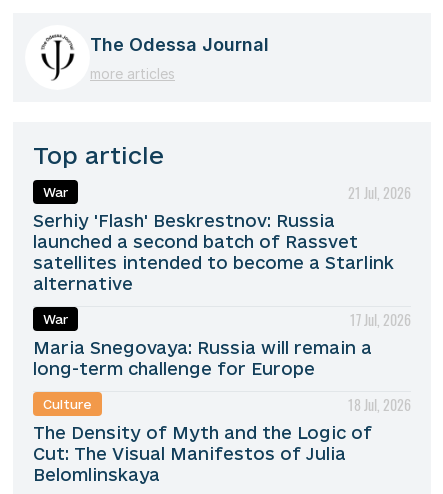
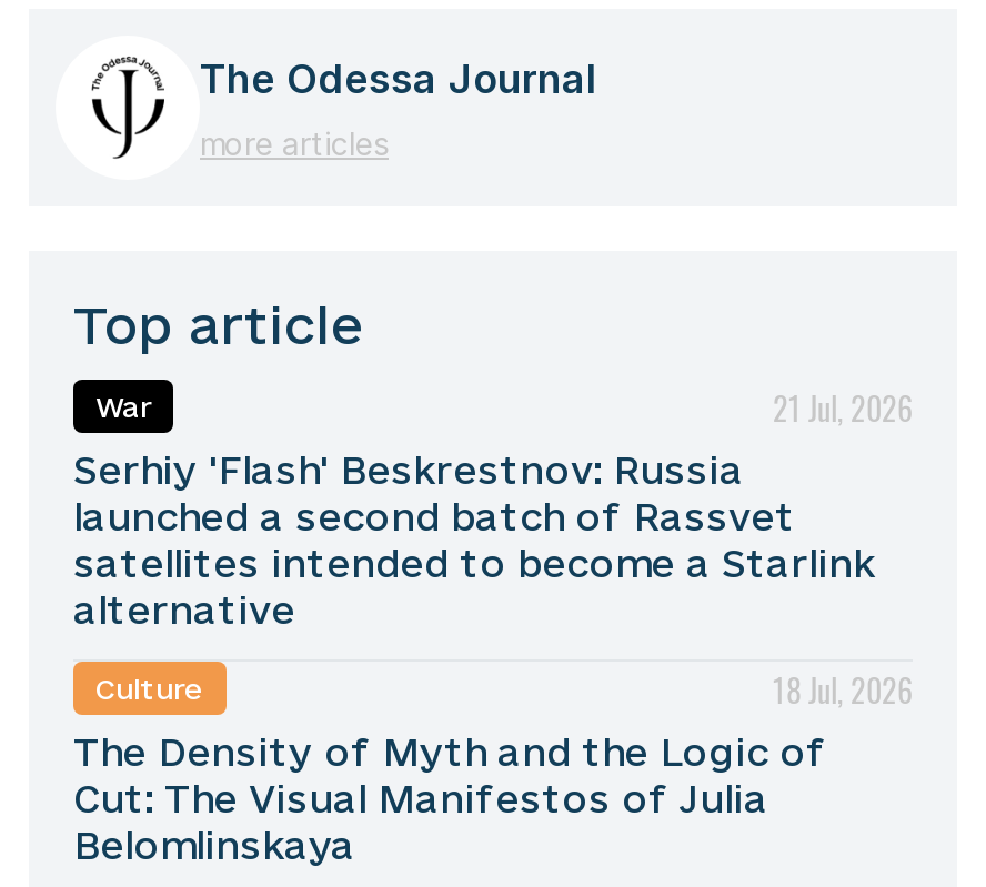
[33,309,411,378] War | 17 Jul, 2026 | Maria Snegovaya: Russia will remain a | long-term challenge for Europe -> none

